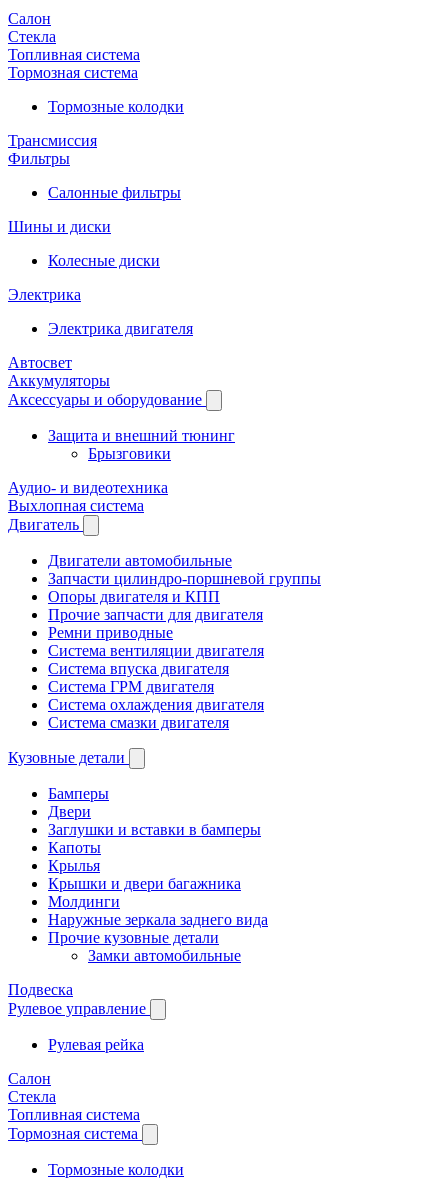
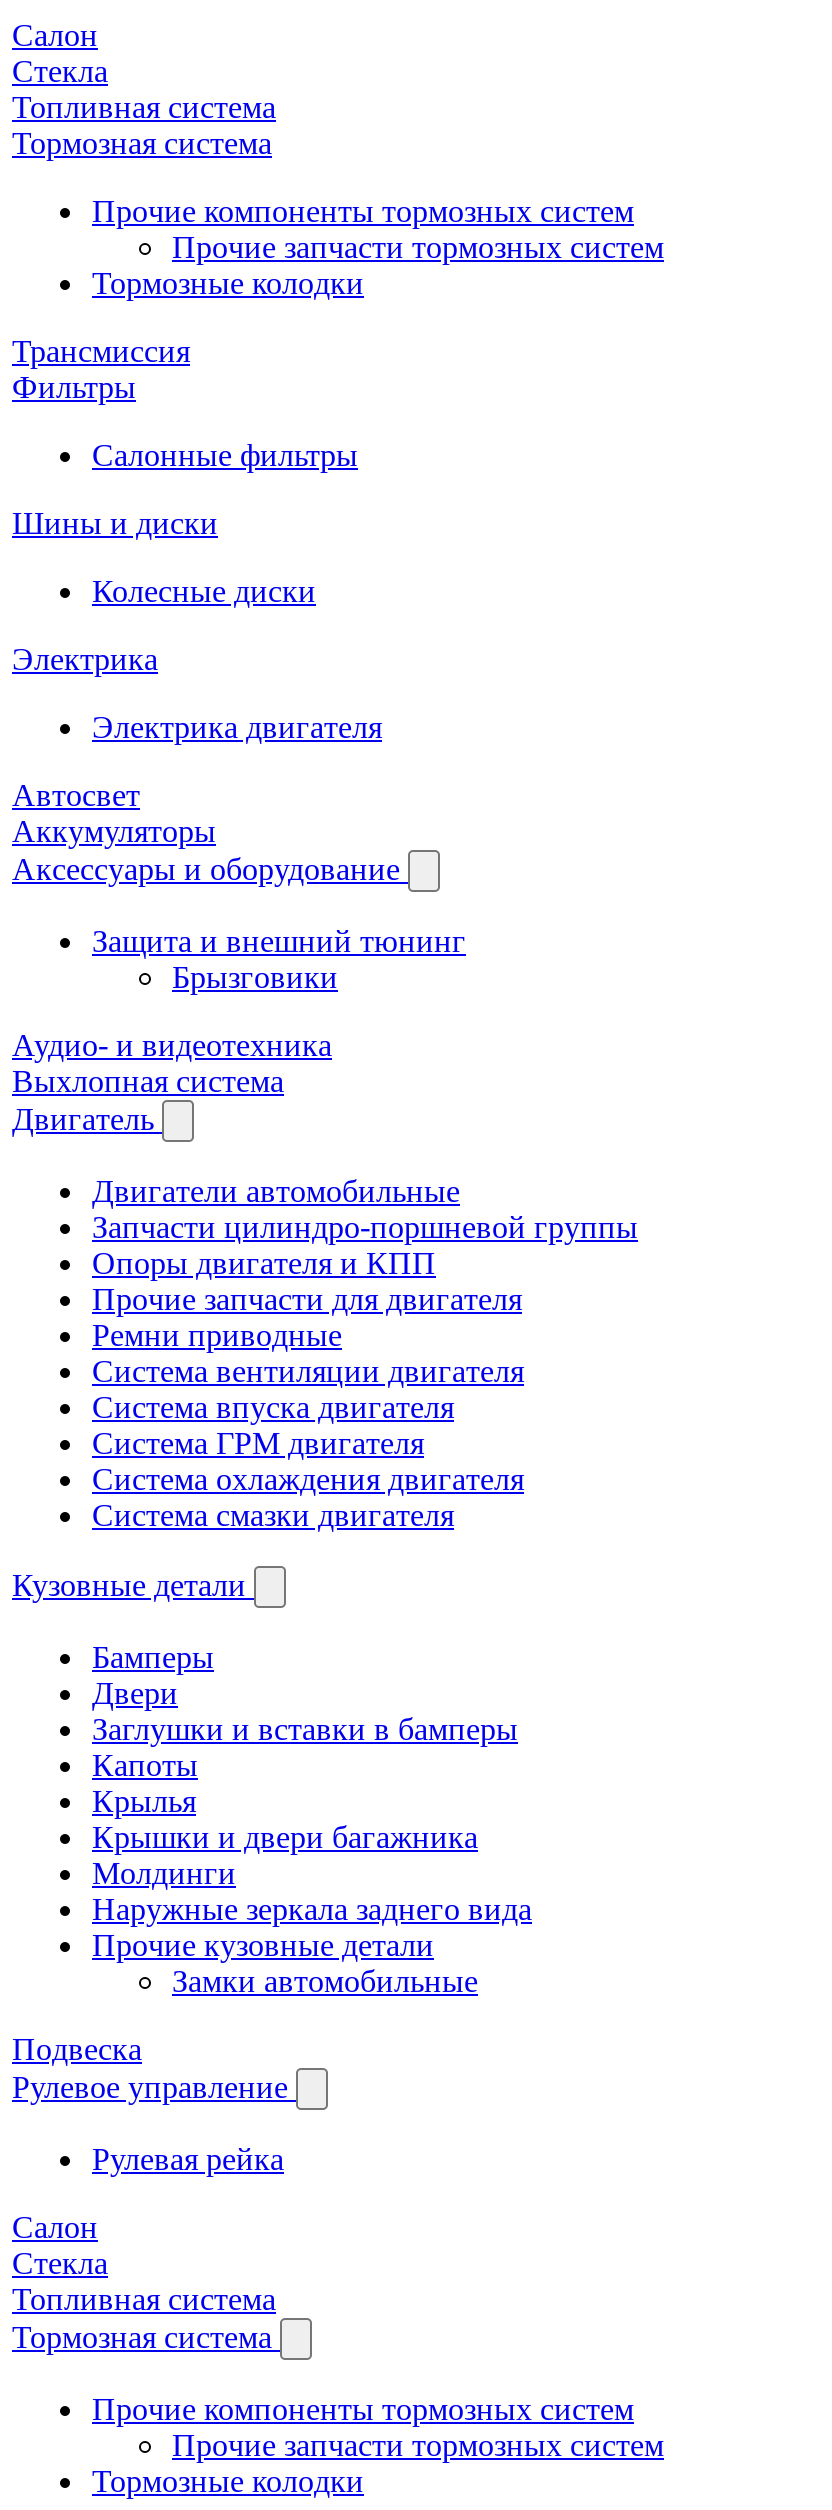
none -> [92,195,664,265] Прочие компоненты тормозных систем | Прочие запчасти тормозных систем
none -> [92,2393,664,2463] Прочие компоненты тормозных систем | Прочие запчасти тормозных систем

